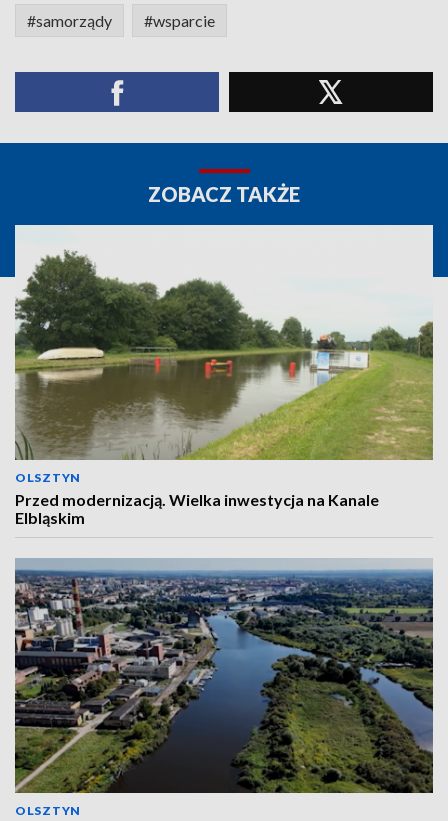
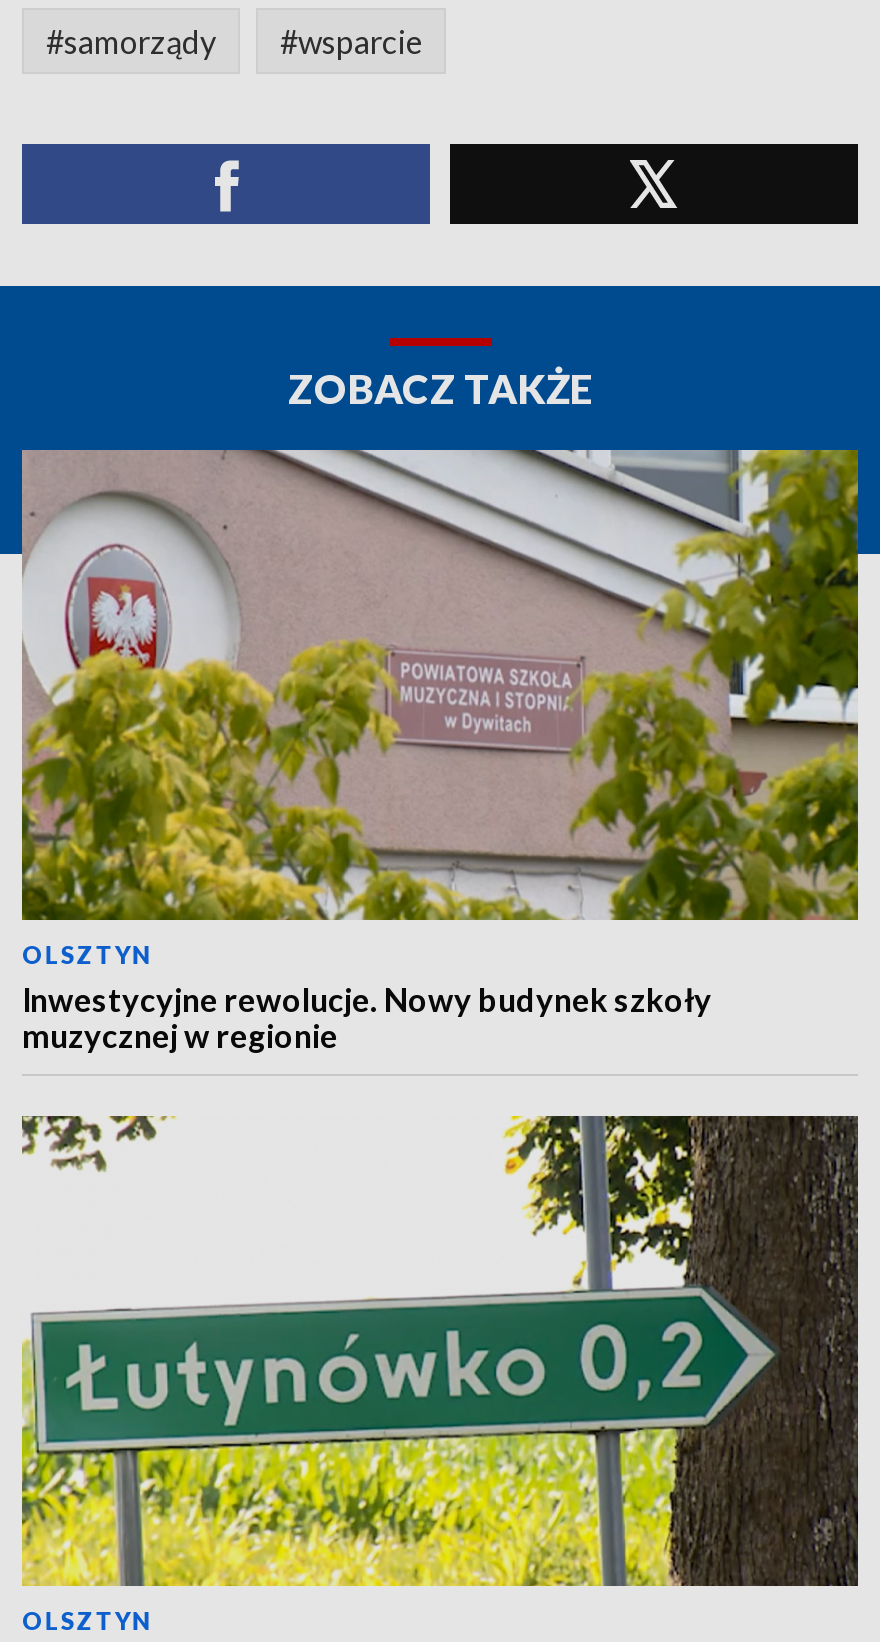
[15,224,434,527] [image] | Przed modernizacją. Wielka inwestycja na Kanale | Elbląskim -> [22,448,860,1054] [image] | Inwestycyjne rewolucje. Nowy budynek szkoły | muzycznej w regionie
[14,558,434,794] [image] -> [20,1114,860,1588] [image]

